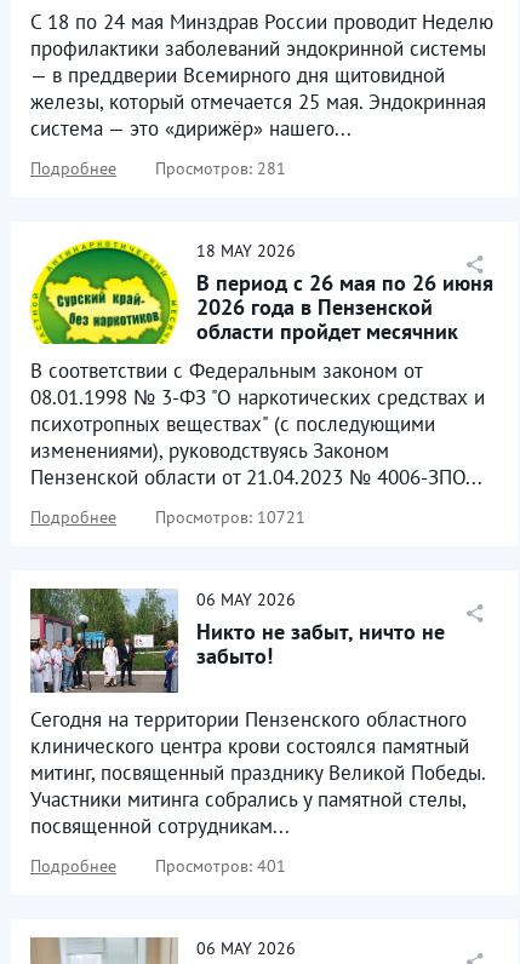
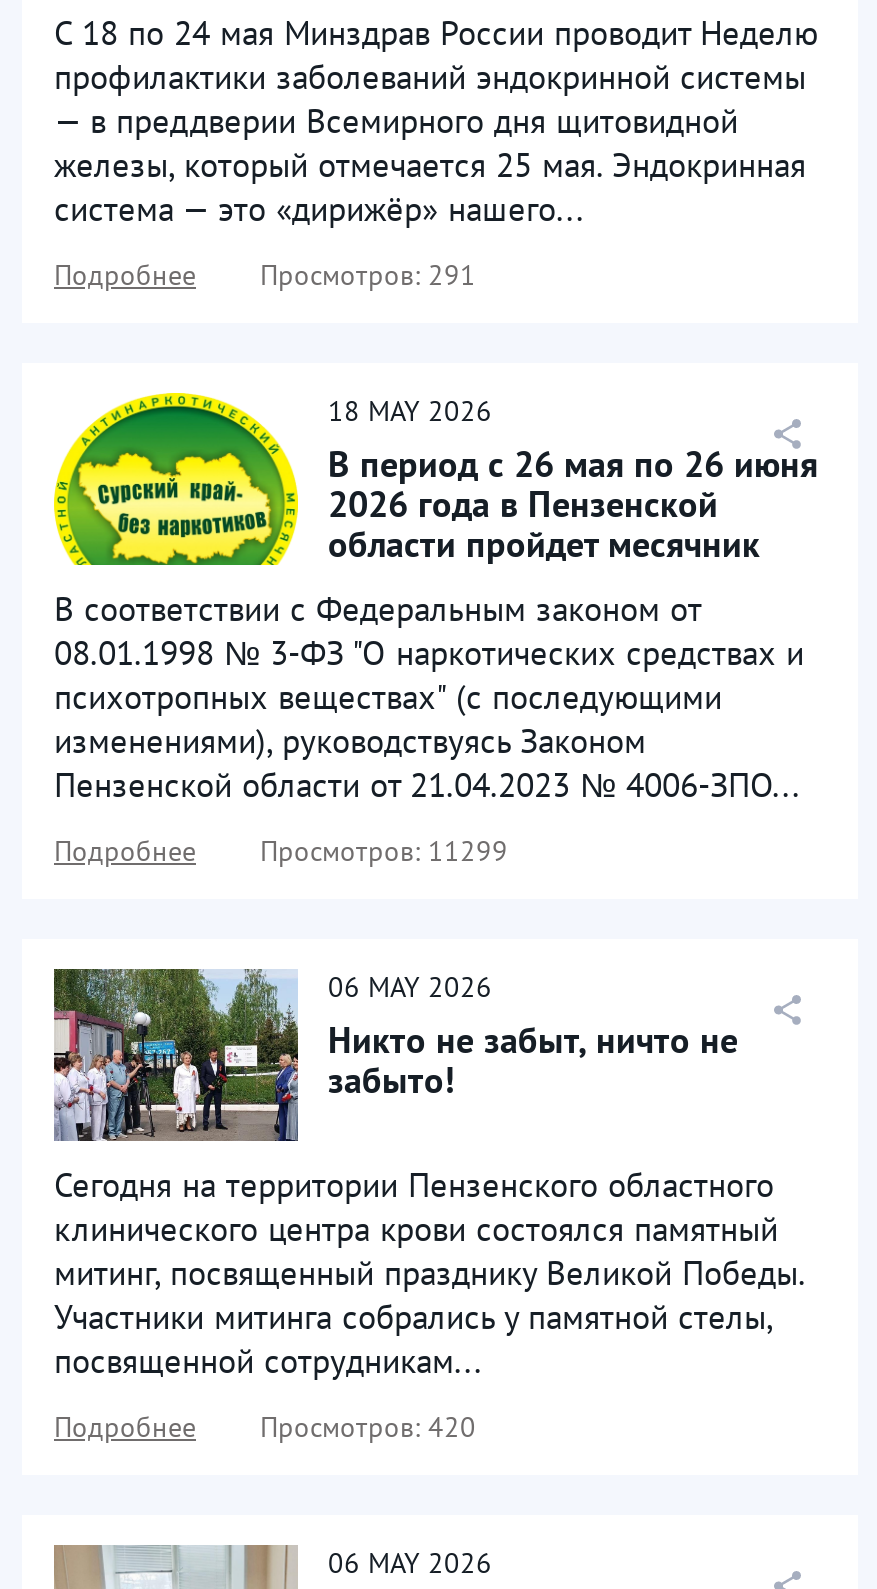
[30,157,286,179] Подробнее Просмотров: 281 -> [54,256,476,292] Подробнее Просмотров: 291
[30,506,305,528] Подробнее Просмотров: 10721 -> [54,832,508,868] Подробнее Просмотров: 11299
[30,855,286,876] Подробнее Просмотров: 401 -> [54,1408,476,1444] Подробнее Просмотров: 420

